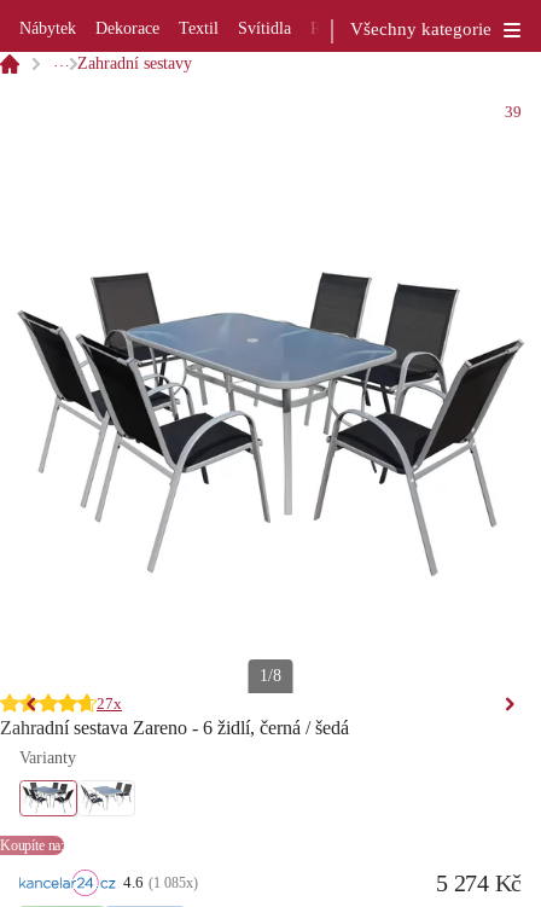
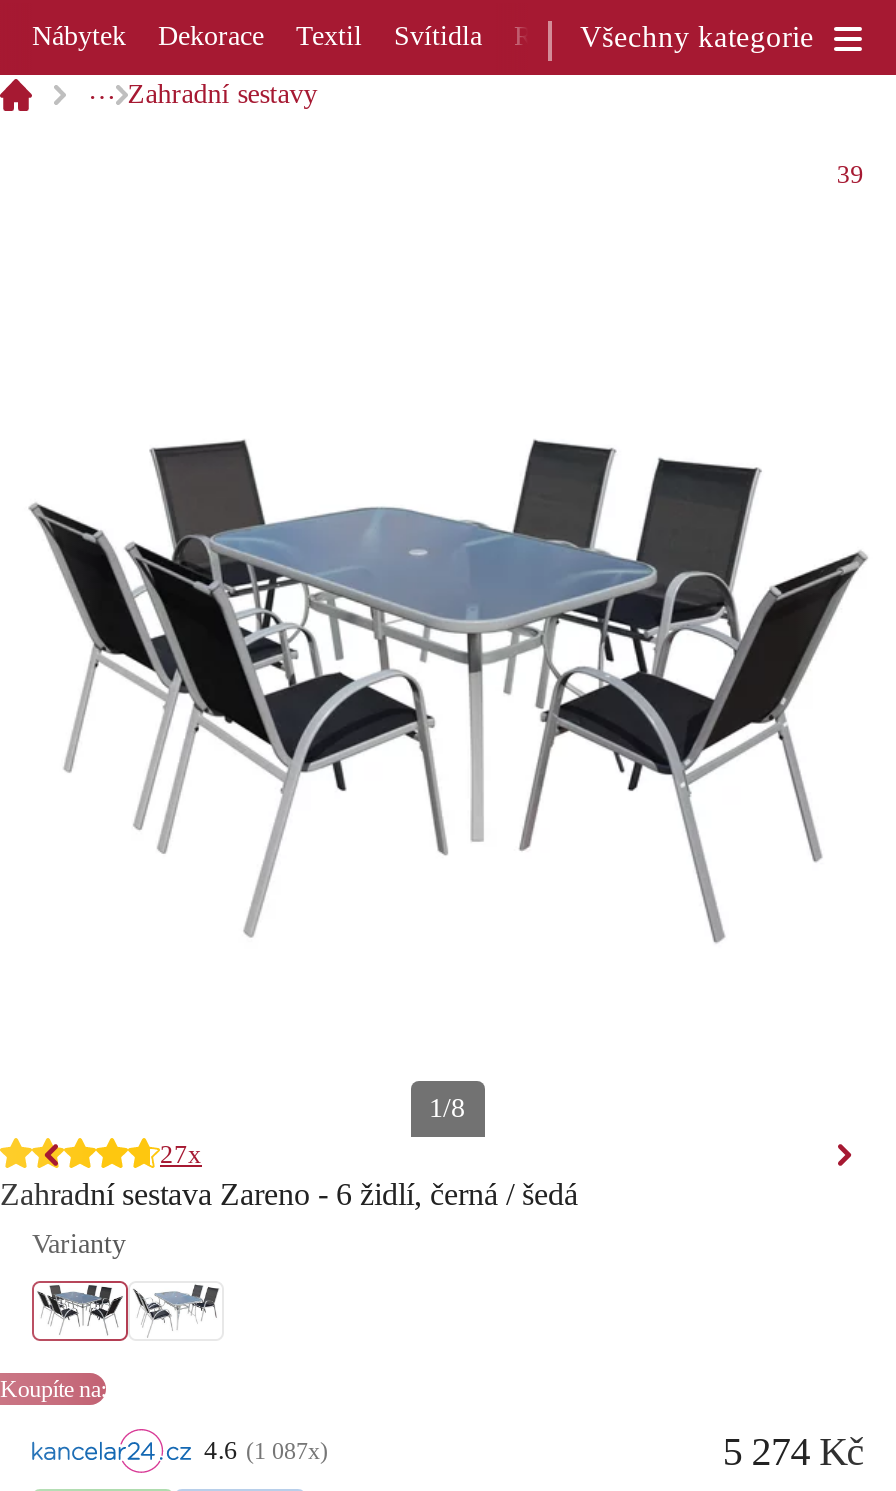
[123,873,198,891] 4.6 (1 085x) -> [204,1435,328,1465] 4.6 (1 087x)

